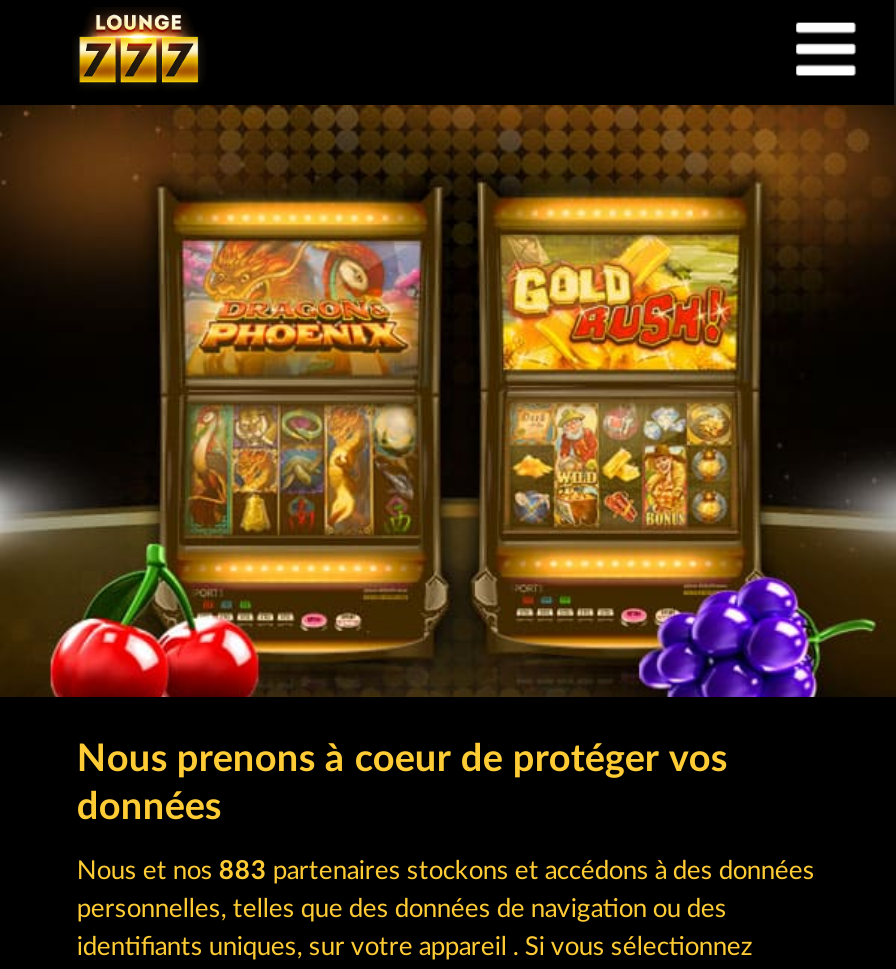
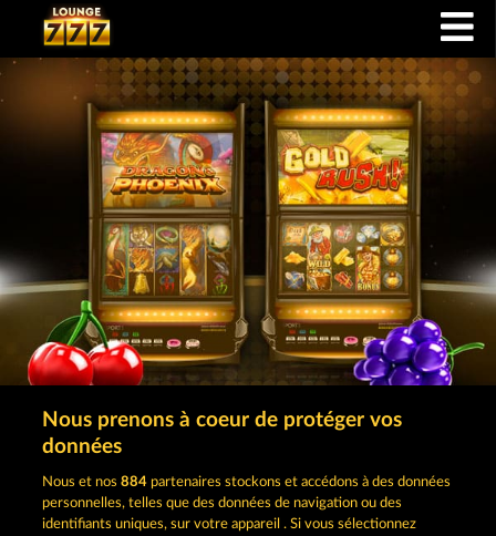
[77,859,815,885] Nous et nos 883 partenaires stockons et accédons à des données -> [43,475,451,489] Nous et nos 884 partenaires stockons et accédons à des données

